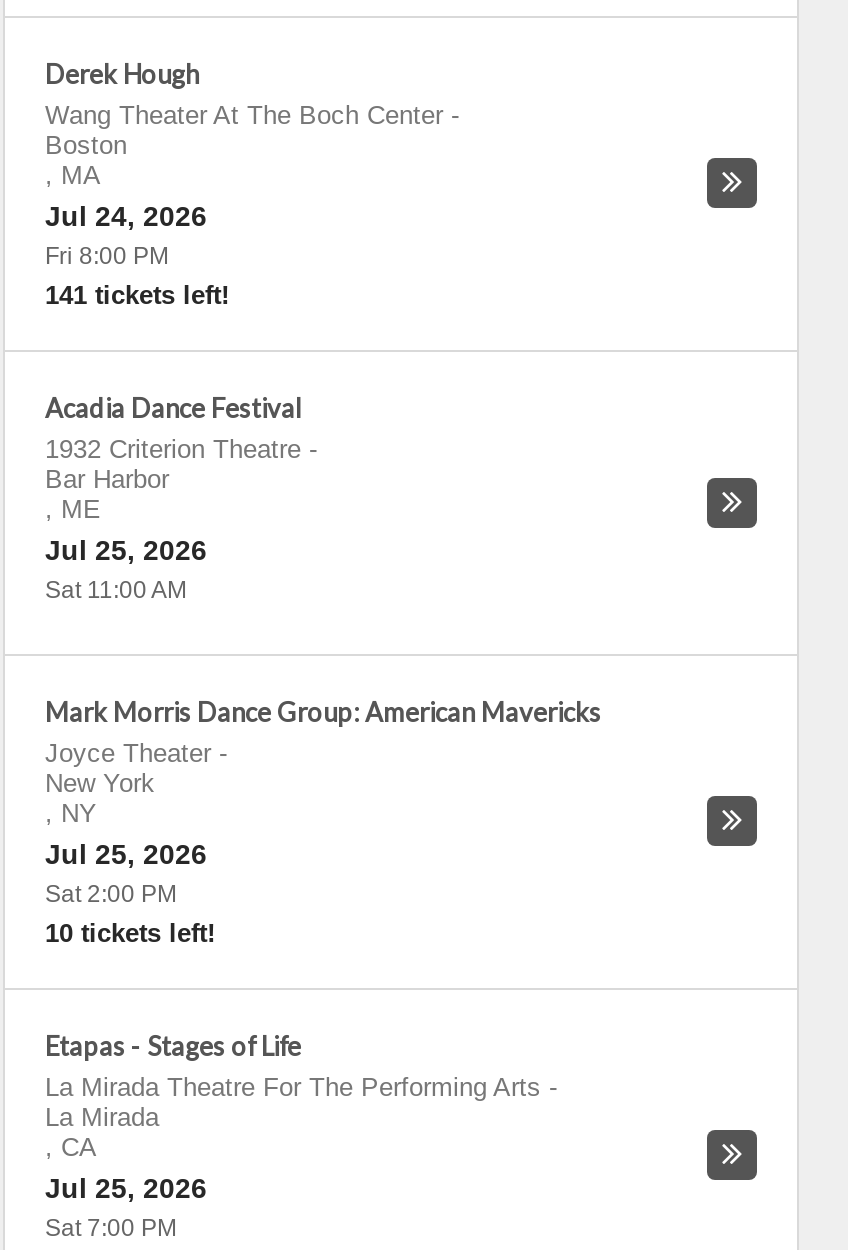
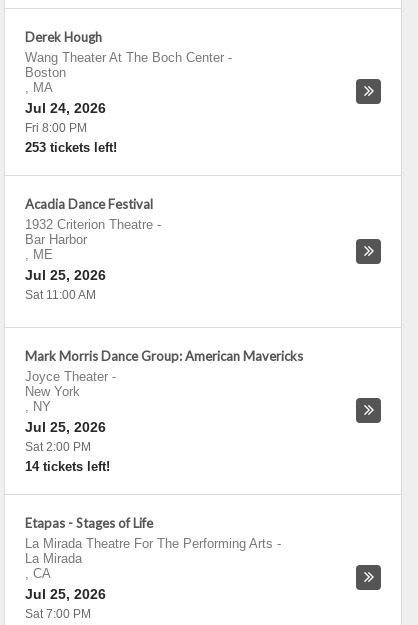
[45,280,229,310] 141 tickets left! -> [25,140,117,155] 253 tickets left!
[45,918,215,948] 10 tickets left! -> [25,459,110,474] 14 tickets left!

